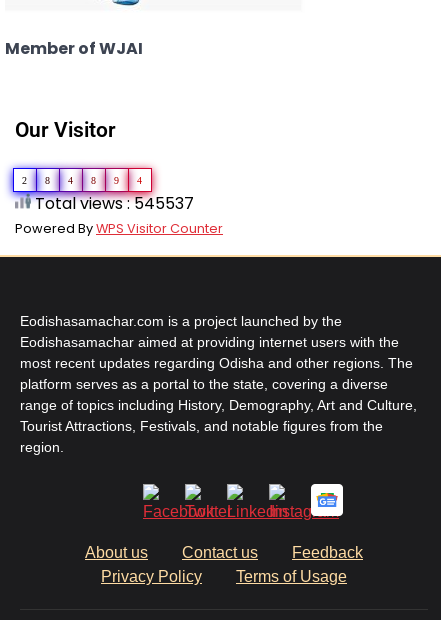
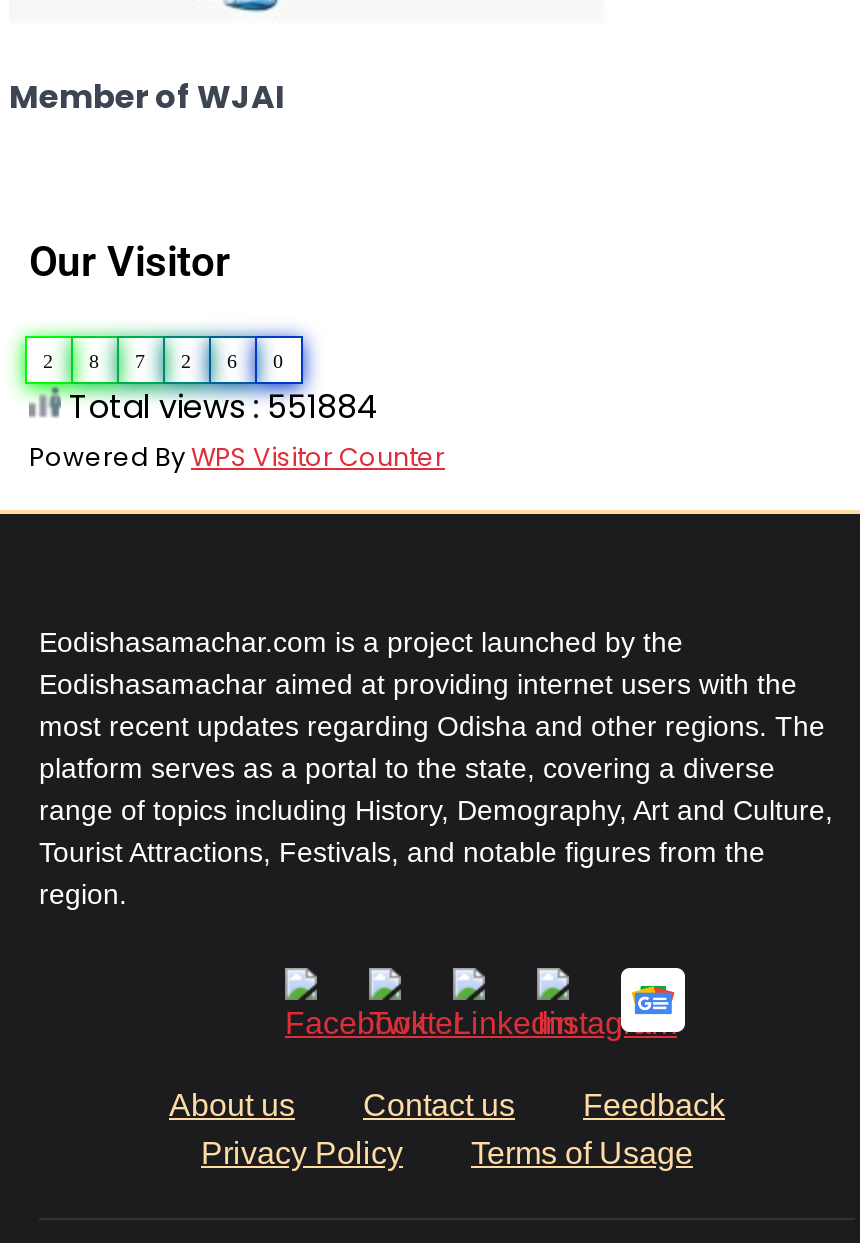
[68,175,73,186] 4 -> [135,350,145,372] 7
[91,175,96,186] 8 -> [181,350,191,372] 2
[114,175,119,186] 9 -> [227,350,237,372] 6
[137,175,142,186] 4 -> [273,350,283,372] 0
[31,192,194,215] Total views : 545537 -> [61,384,379,430] Total views : 551884

